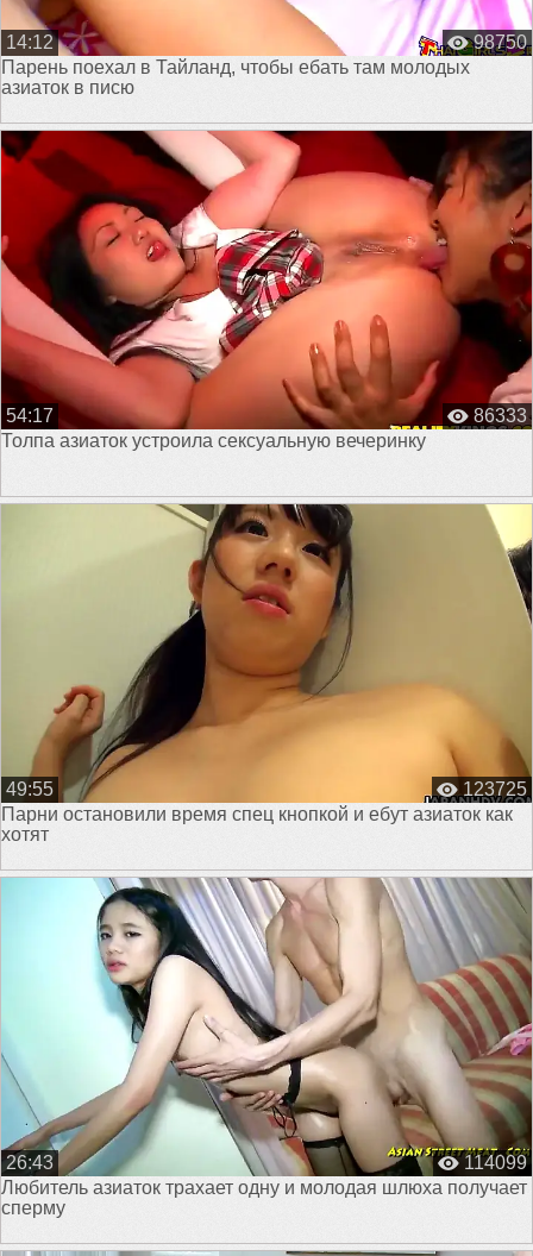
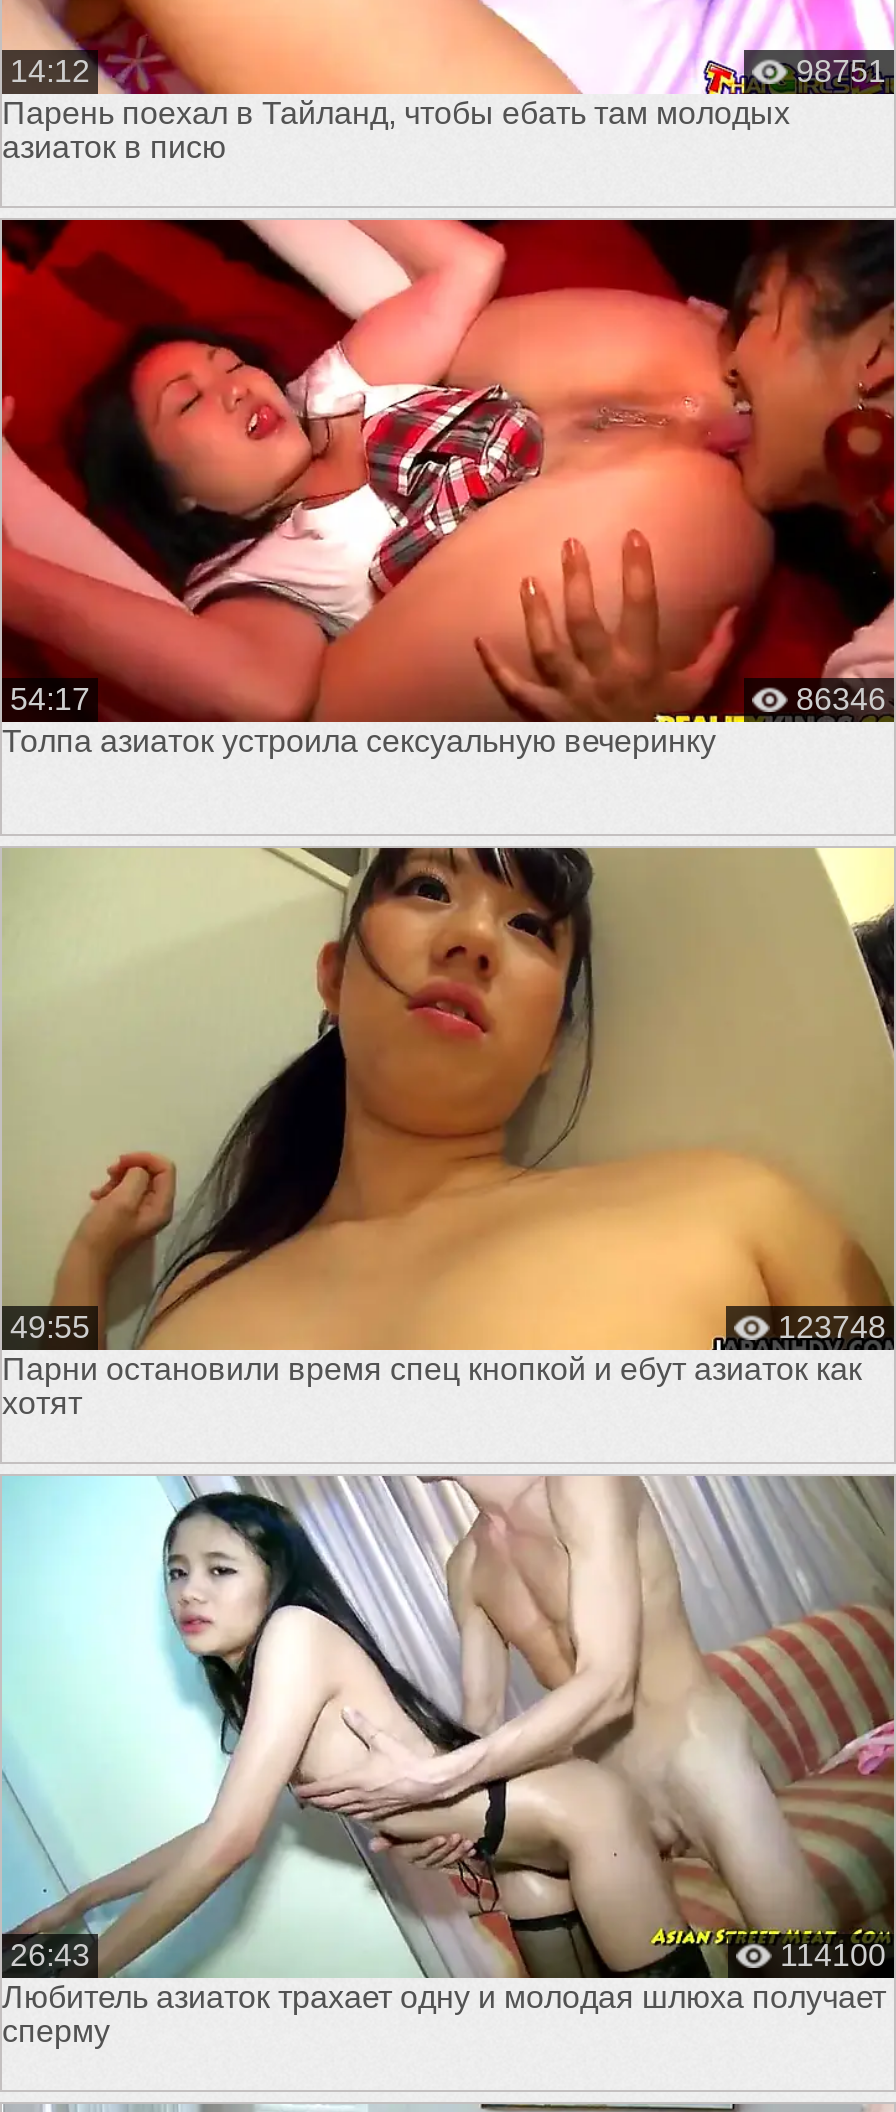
[474,32,527,52] 98750 -> [796,54,886,88] 98751
[474,406,527,426] 86333 -> [796,682,886,716] 86346
[463,779,527,799] 123725 -> [778,1310,886,1344] 123748
[464,1152,527,1173] 114099 -> [780,1938,886,1972] 114100

